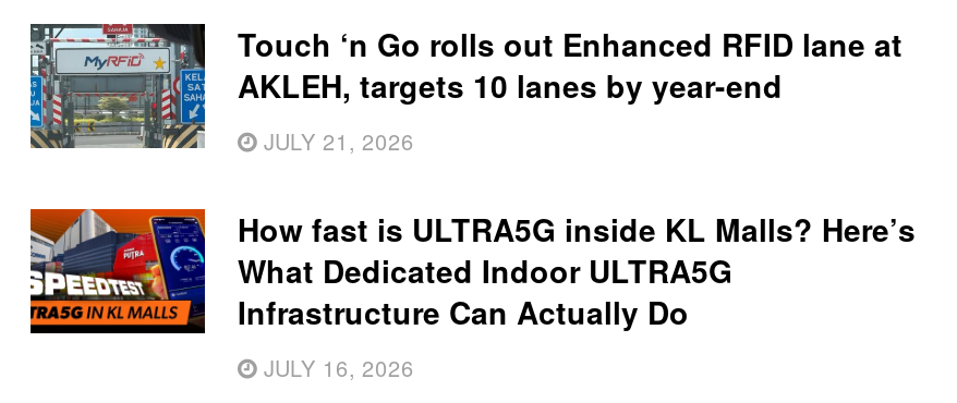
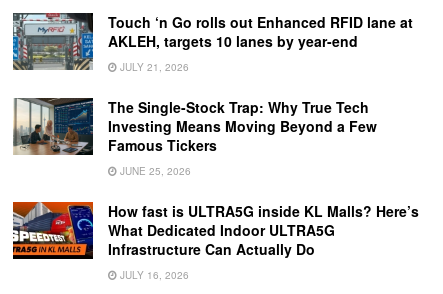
none -> [13,97,377,178] [image] | The Single-Stock Trap: Why True Tech | Investing Means Moving Beyond a Few | Famous Tickers | JUNE 25, 2026

